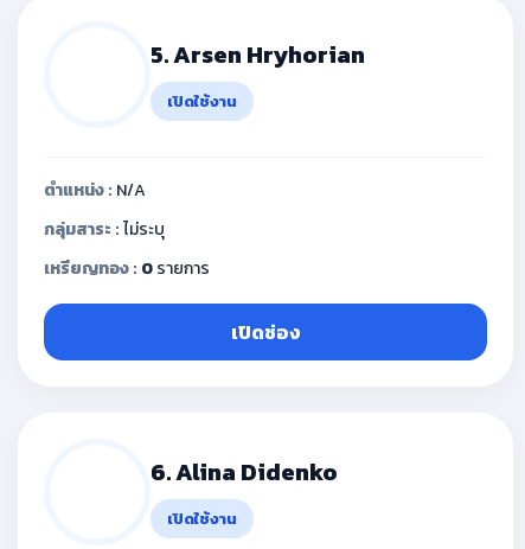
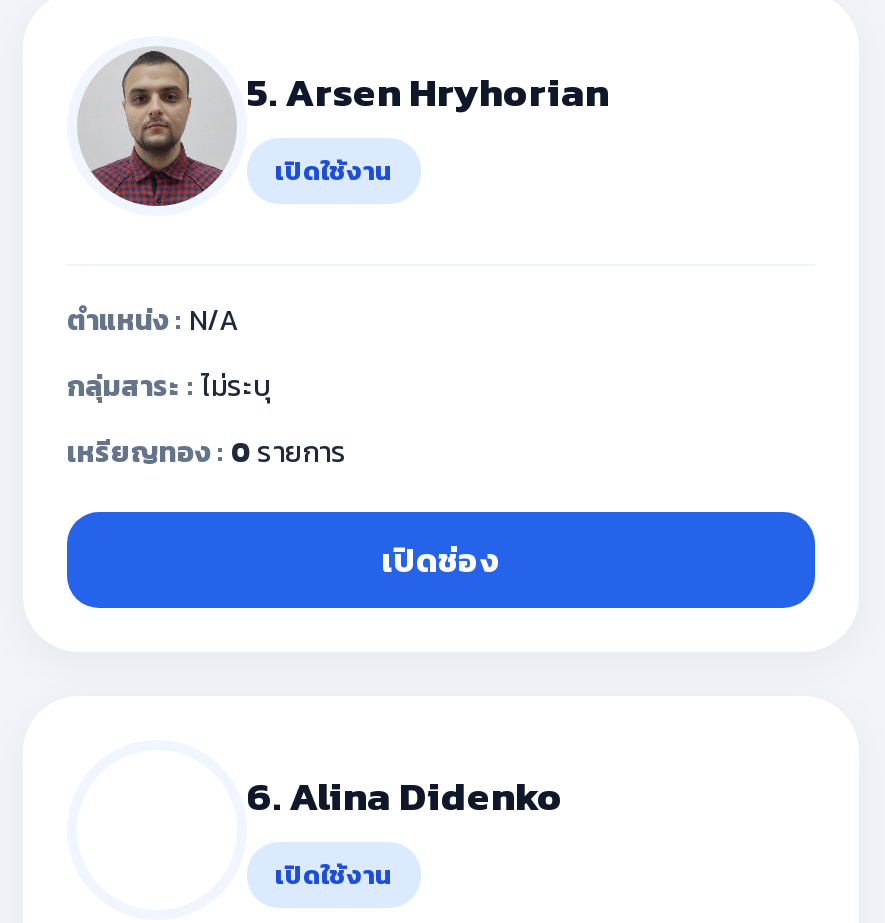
none -> [77,46,237,208] [image]

